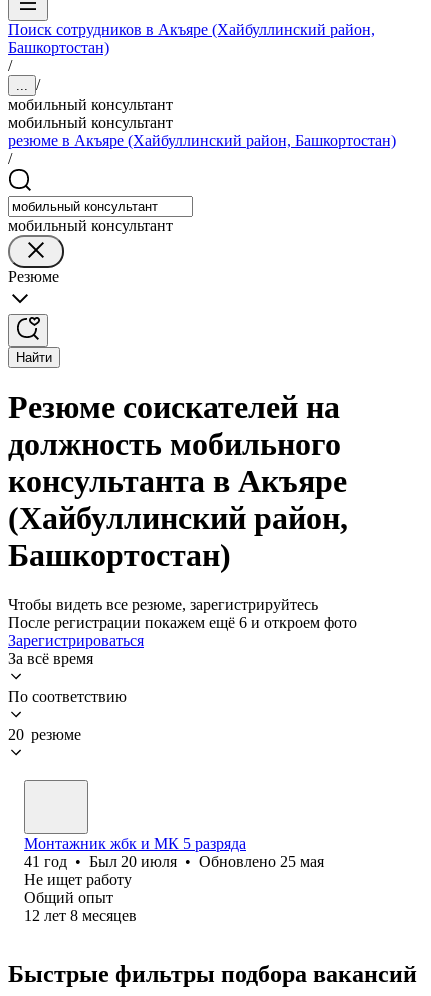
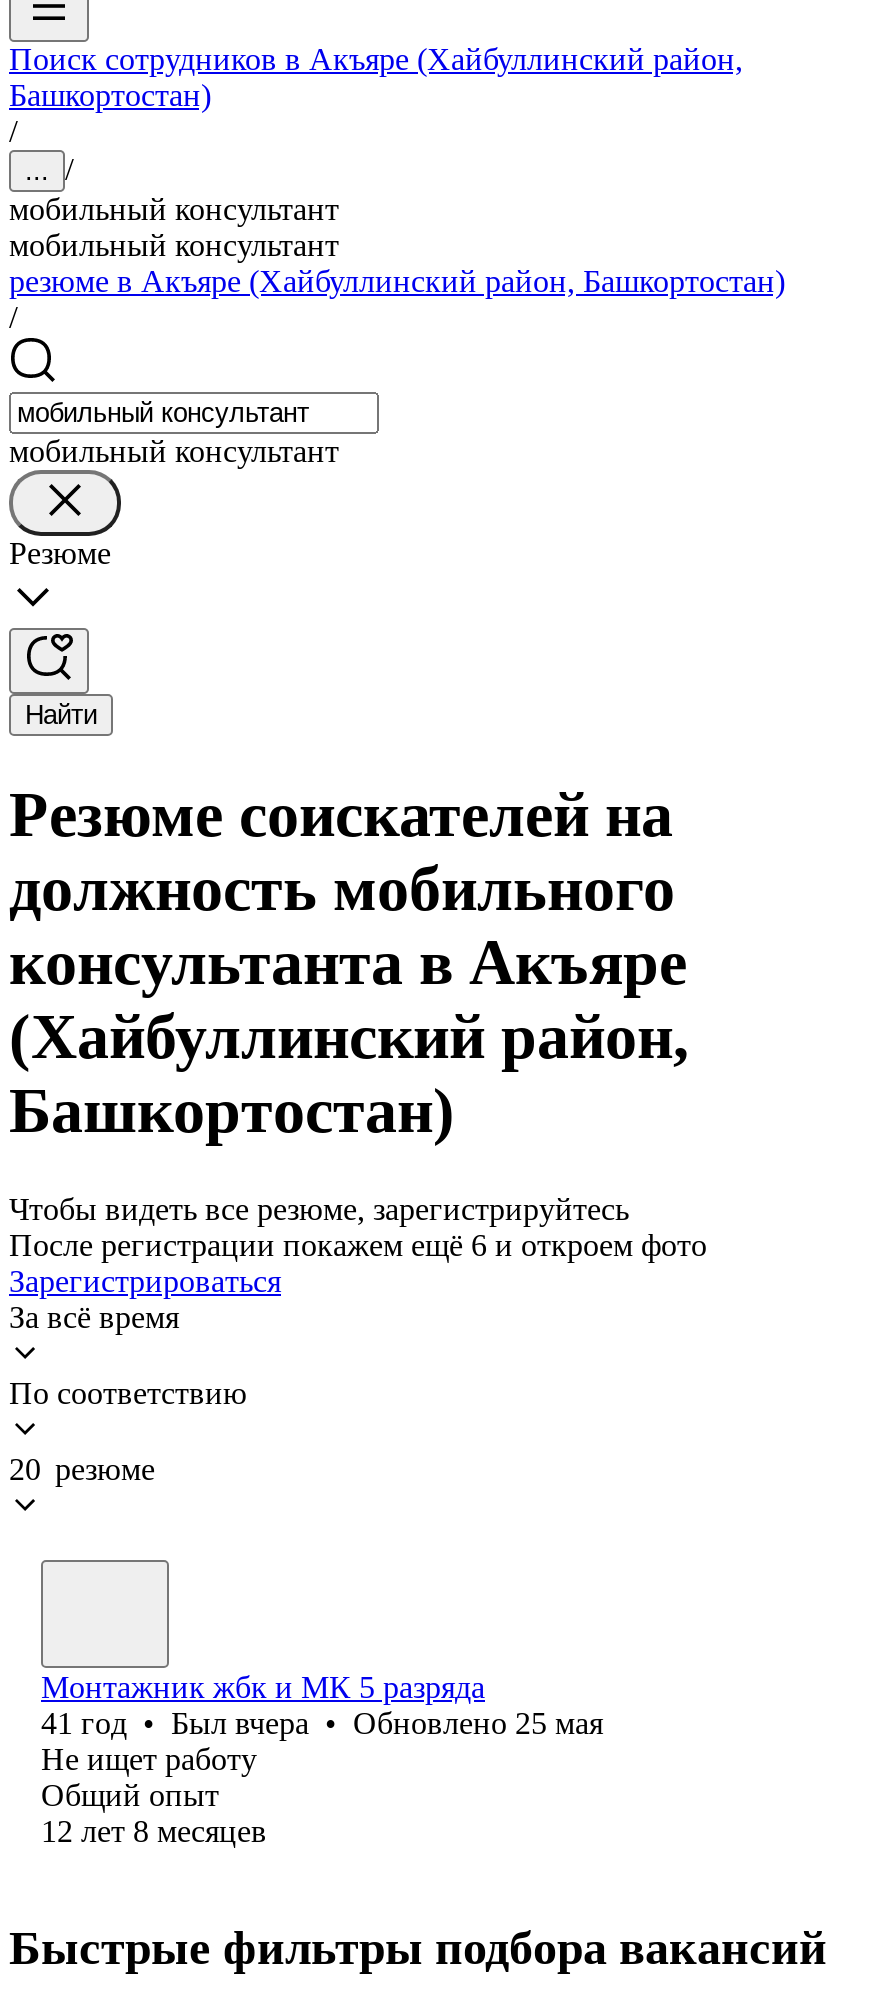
[24,853,324,870] 41 год • Был 20 июля • Обновлено 25 мая -> [41,1706,603,1740] 41 год • Был вчера • Обновлено 25 мая

